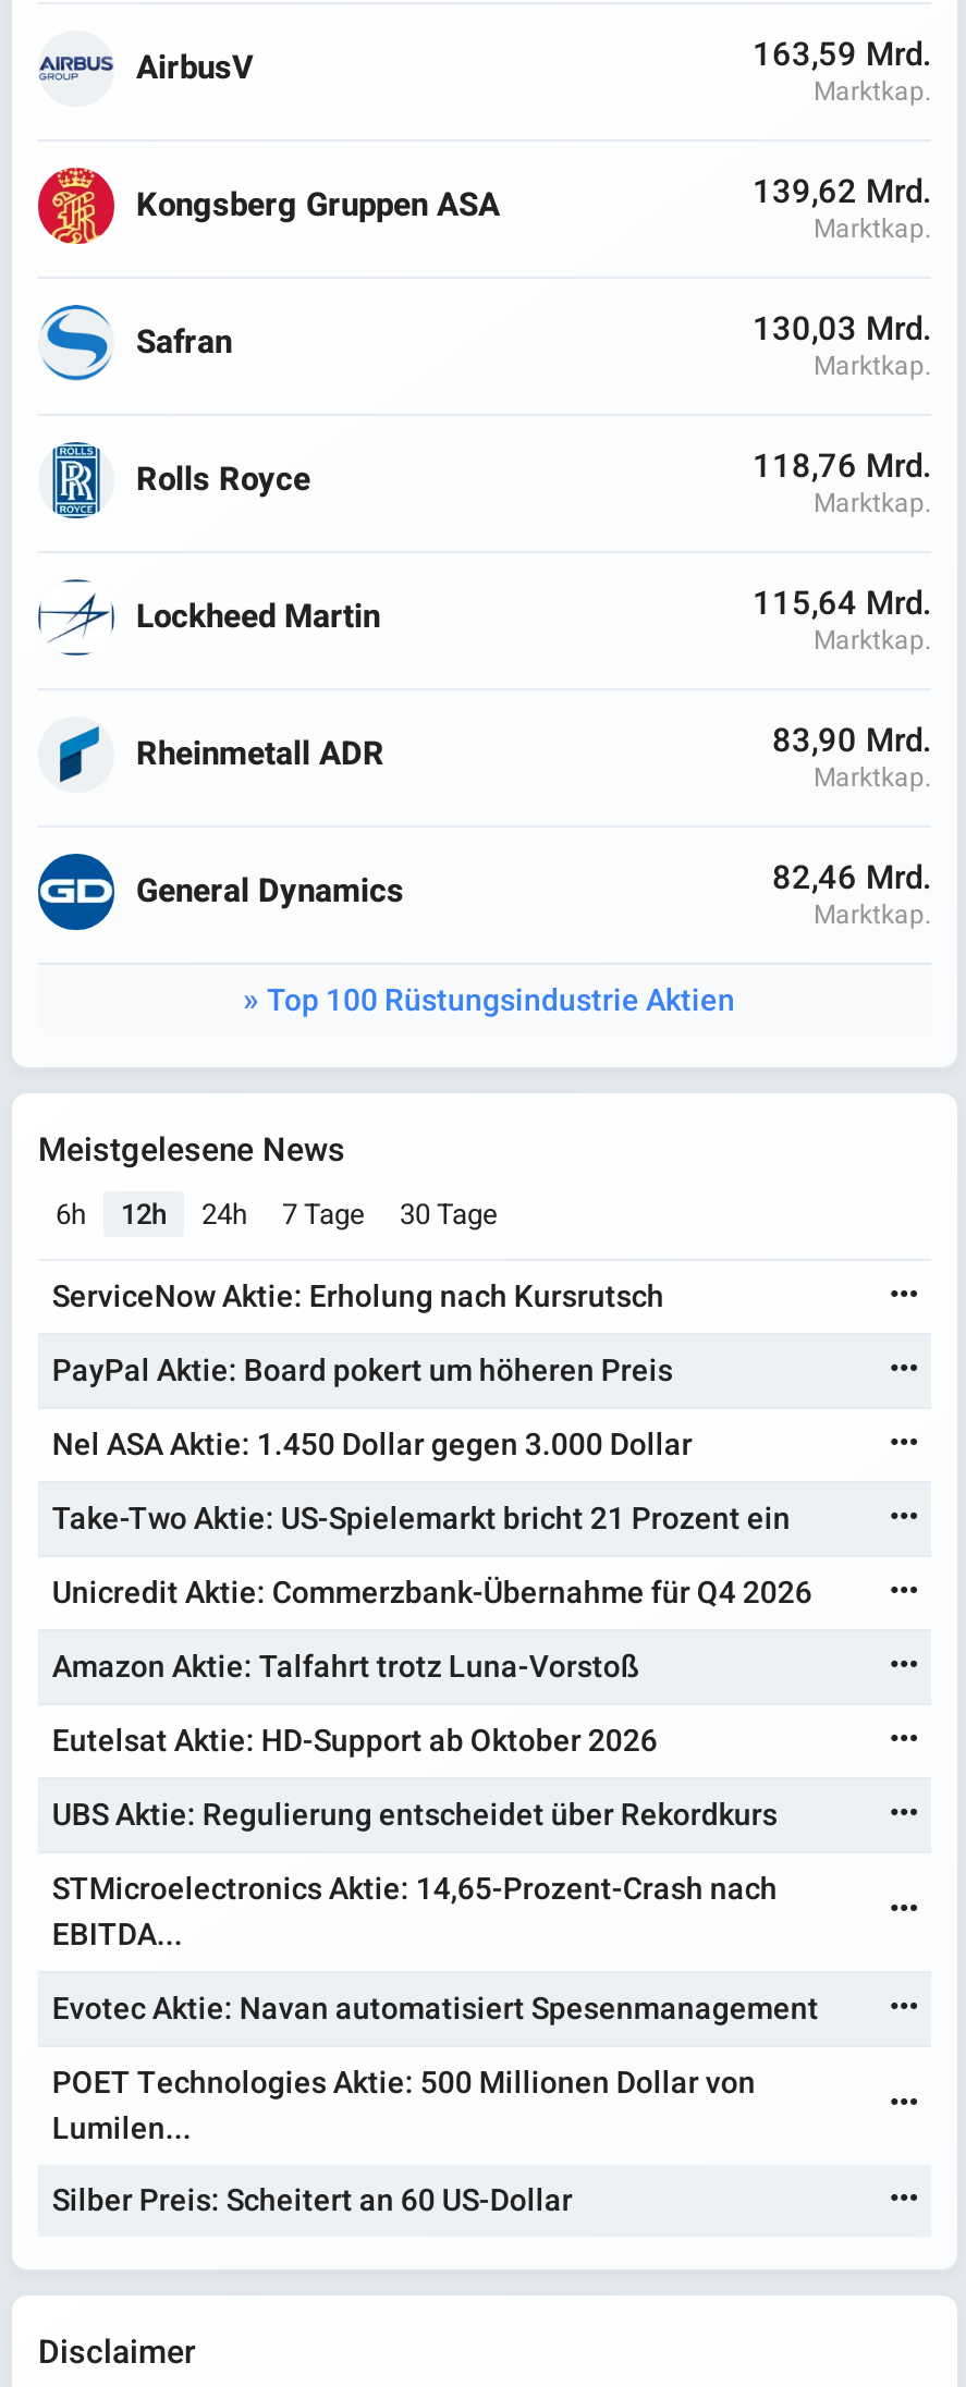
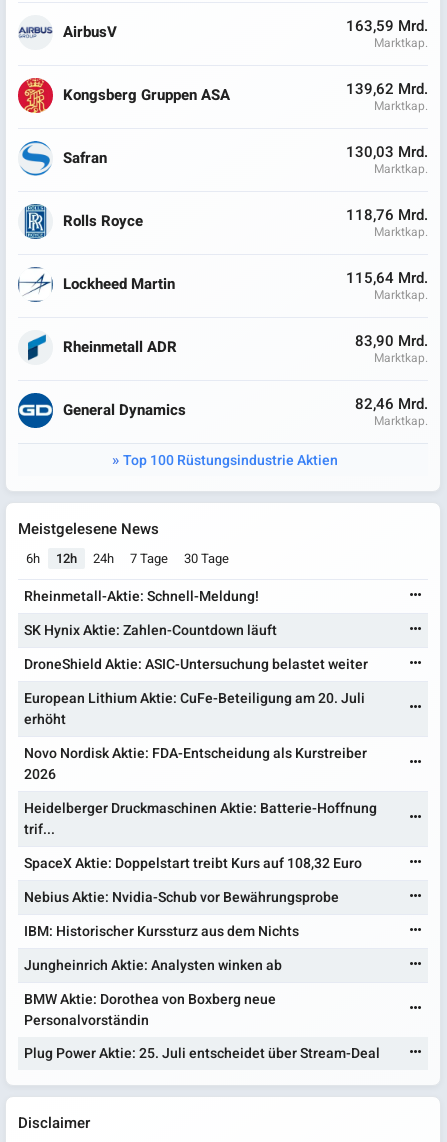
[52,1273,664,1319] ServiceNow Aktie: Erholung nach Kursrutsch -> [24,586,259,607] Rheinmetall-Aktie: Schnell-Meldung!
[52,1347,673,1393] PayPal Aktie: Board pokert um höheren Preis -> [24,620,277,641] SK Hynix Aktie: Zahlen-Countdown läuft
[52,1421,692,1467] Nel ASA Aktie: 1.450 Dollar gegen 3.000 Dollar -> [24,654,368,675] DroneShield Aktie: ASIC-Untersuchung belastet weiter
[52,1495,790,1541] Take-Two Aktie: US-Spielemarkt bricht 21 Prozent ein -> [24,688,365,730] European Lithium Aktie: CuFe-Beteiligung am 20. Juli | erhöht
[52,1569,812,1615] Unicredit Aktie: Commerzbank-Übernahme für Q4 2026 -> [24,743,367,785] Novo Nordisk Aktie: FDA-Entscheidung als Kurstreiber | 2026
[52,1643,640,1689] Amazon Aktie: Talfahrt trotz Luna-Vorstoß -> [24,798,377,840] Heidelberger Druckmaschinen Aktie: Batterie-Hoffnung | trif...
[52,1718,658,1763] Eutelsat Aktie: HD-Support ab Oktober 2026 -> [24,853,362,874] SpaceX Aktie: Doppelstart treibt Kurs auf 108,32 Euro
[52,1792,777,1837] UBS Aktie: Regulierung entscheidet über Rekordkurs -> [24,887,339,908] Nebius Aktie: Nvidia-Schub vor Bewährungsprobe
[52,1866,777,1957] STMicroelectronics Aktie: 14,65-Prozent-Crash nach | EBITDA... -> [24,921,299,942] IBM: Historischer Kurssturz aus dem Nichts
[52,1985,819,2031] Evotec Aktie: Navan automatisiert Spesenmanagement -> [24,955,282,976] Jungheinrich Aktie: Analysten winken ab
[52,2059,756,2151] POET Technologies Aktie: 500 Millionen Dollar von | Lumilen... -> [24,989,276,1031] BMW Aktie: Dorothea von Boxberg neue | Personalvorständin
[52,2177,573,2223] Silber Preis: Scheitert an 60 US-Dollar -> [24,1043,380,1064] Plug Power Aktie: 25. Juli entscheidet über Stream-Deal

